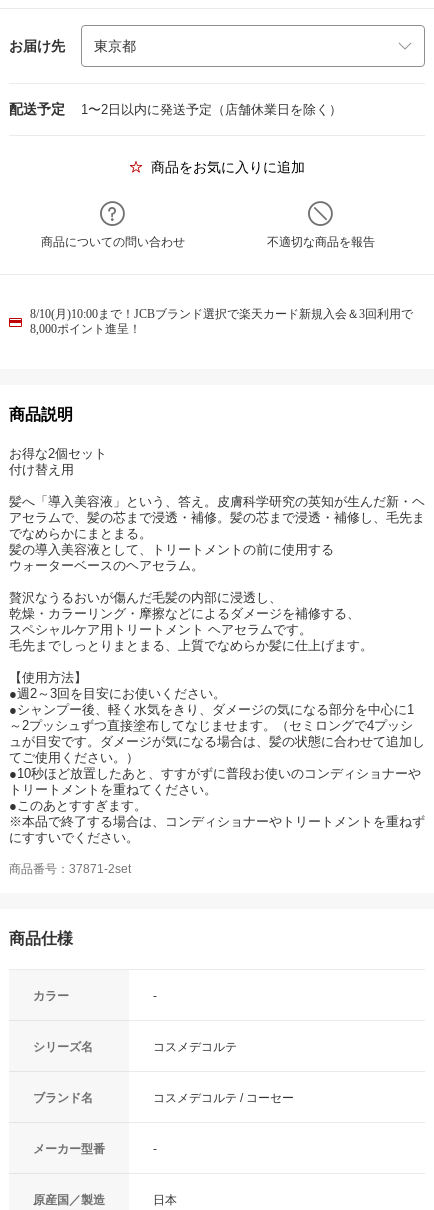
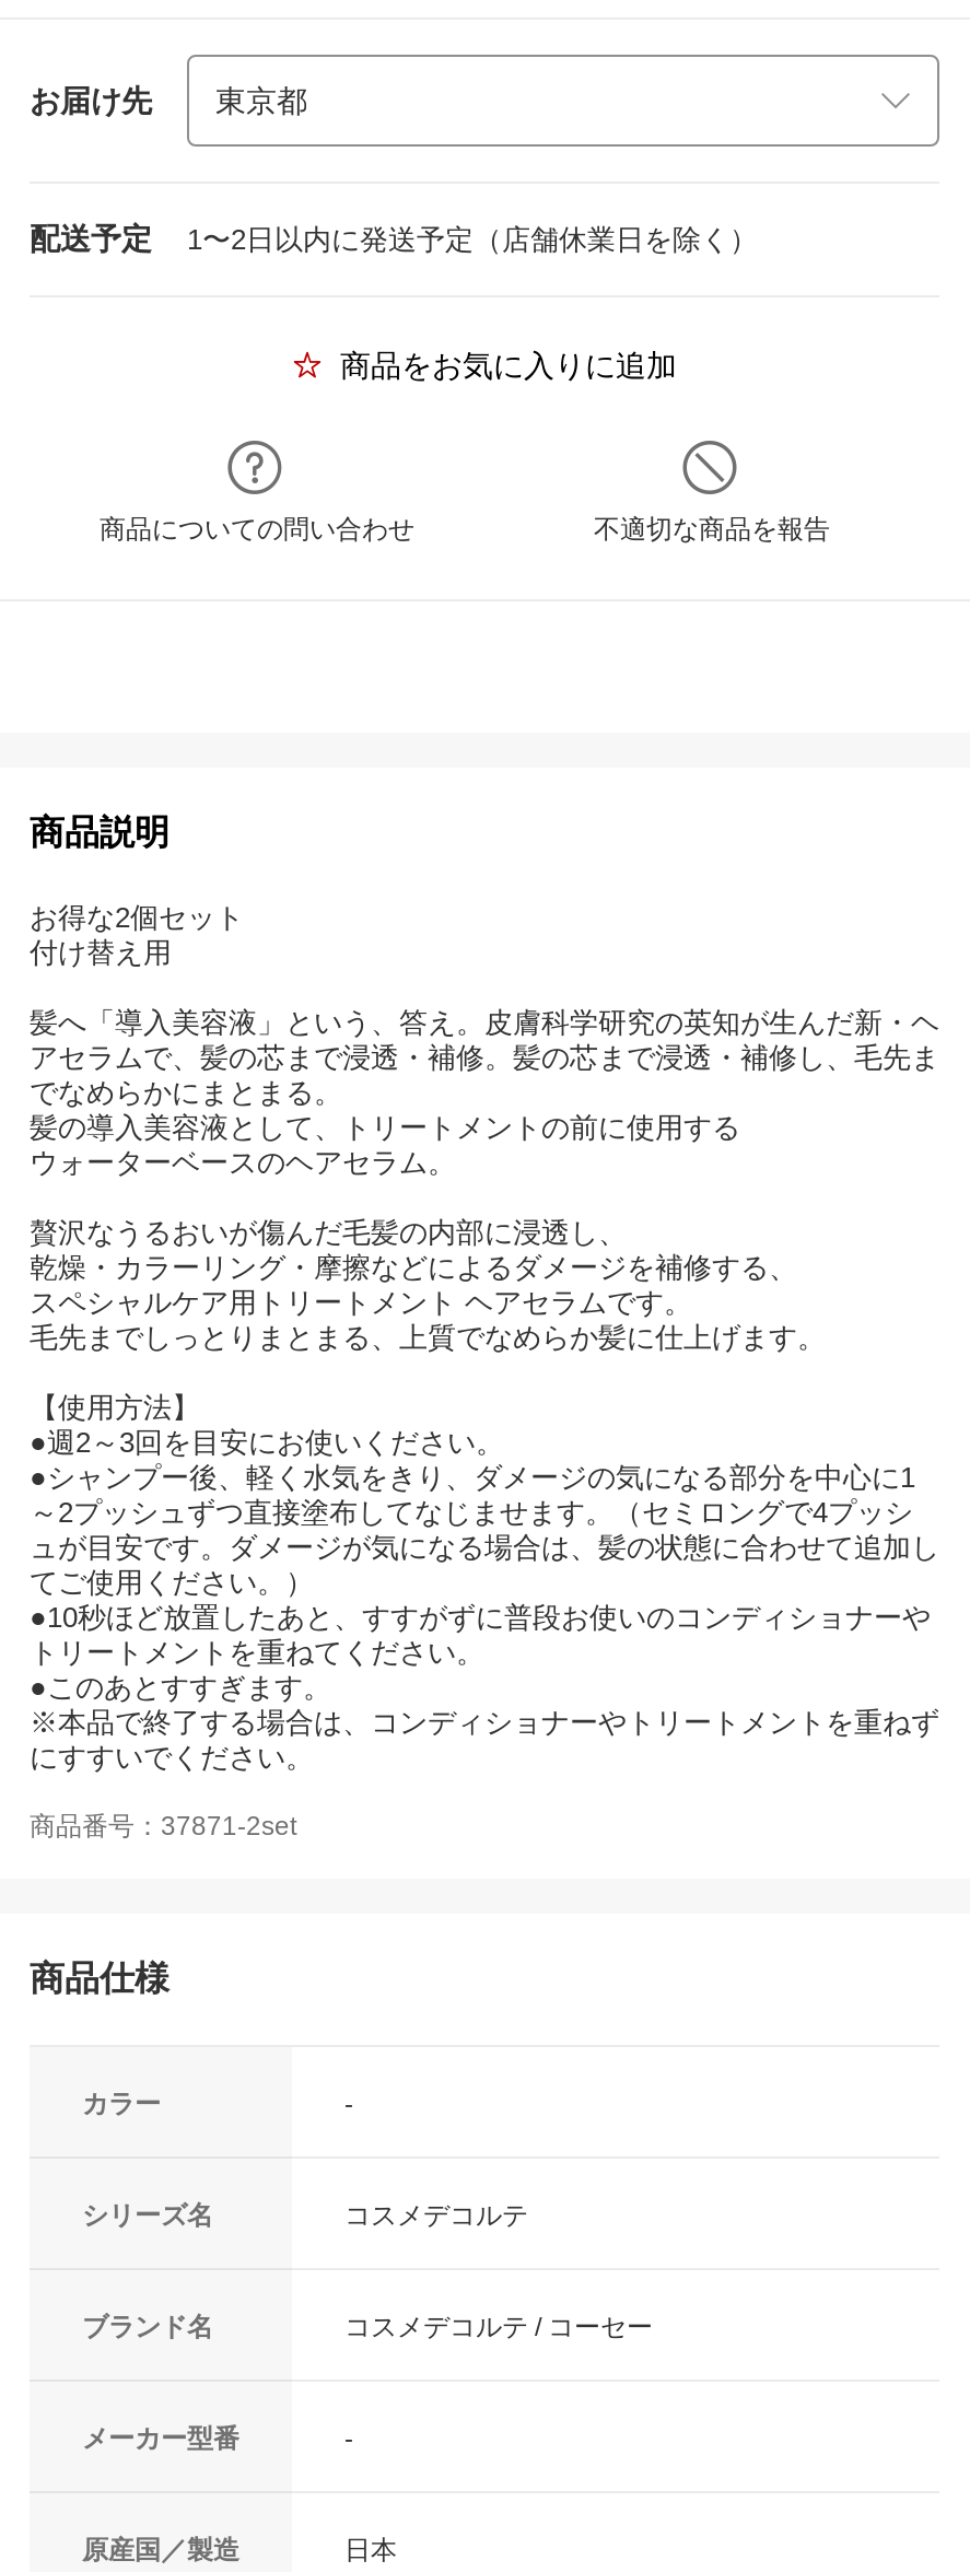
[30,307,413,336] 8/10(月)10:00まで！JCBブランド選択で楽天カード新規入会＆3回利用で | 8,000ポイント進呈！ -> none

